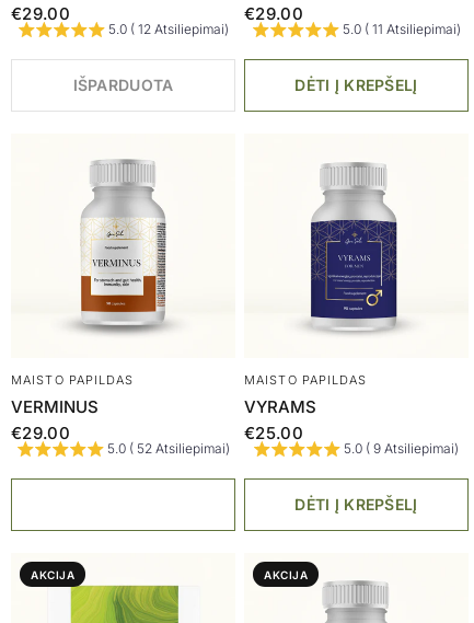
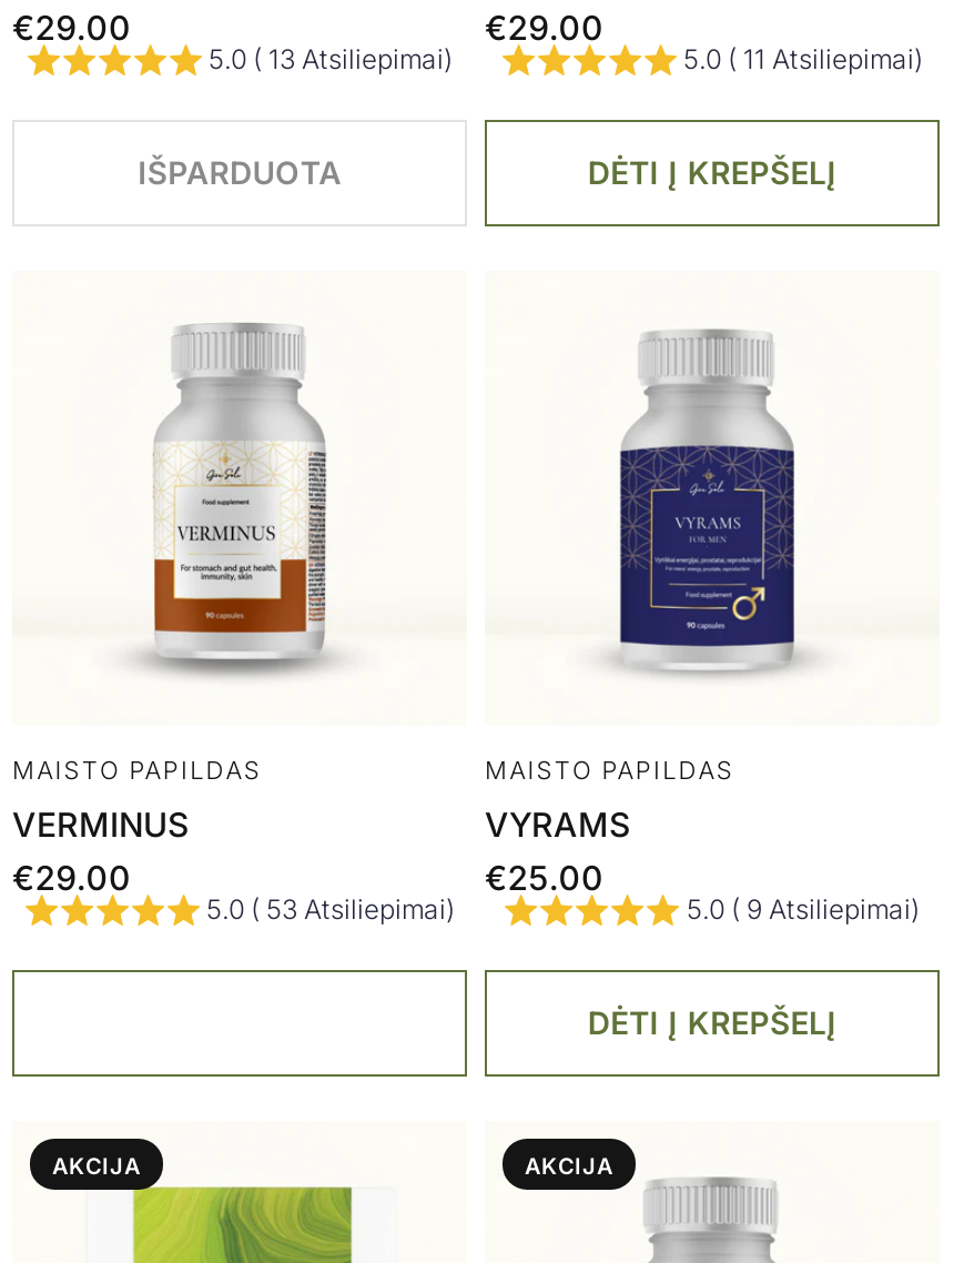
[108,21,228,38] 5.0 ( 12 Atsiliepimai) -> [209,43,453,76] 5.0 ( 13 Atsiliepimai)
[107,440,229,457] 5.0 ( 52 Atsiliepimai) -> [206,893,455,926] 5.0 ( 53 Atsiliepimai)

